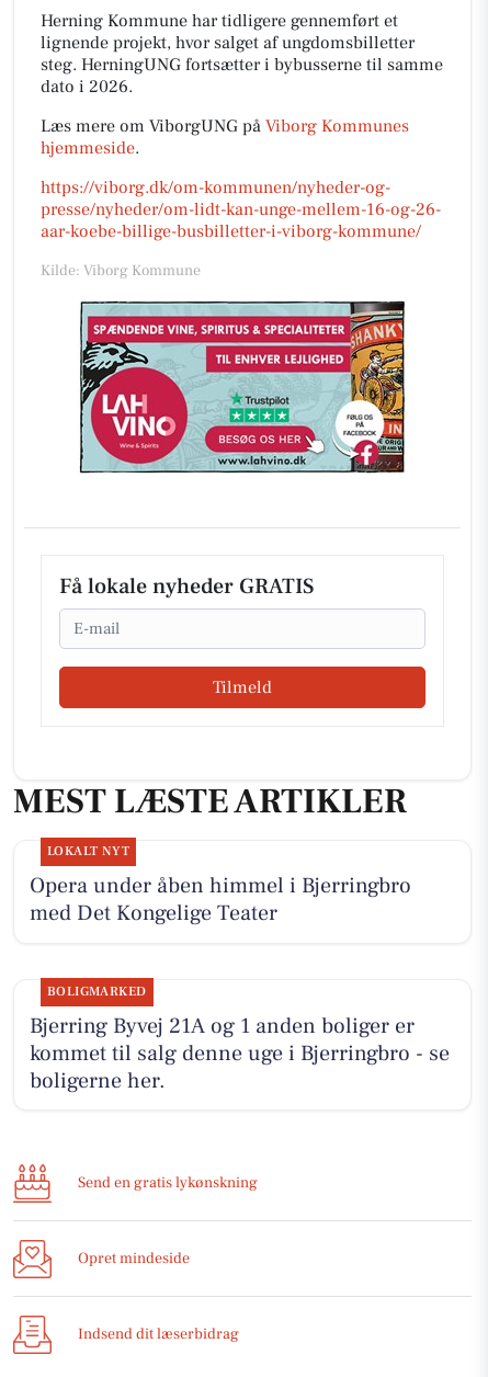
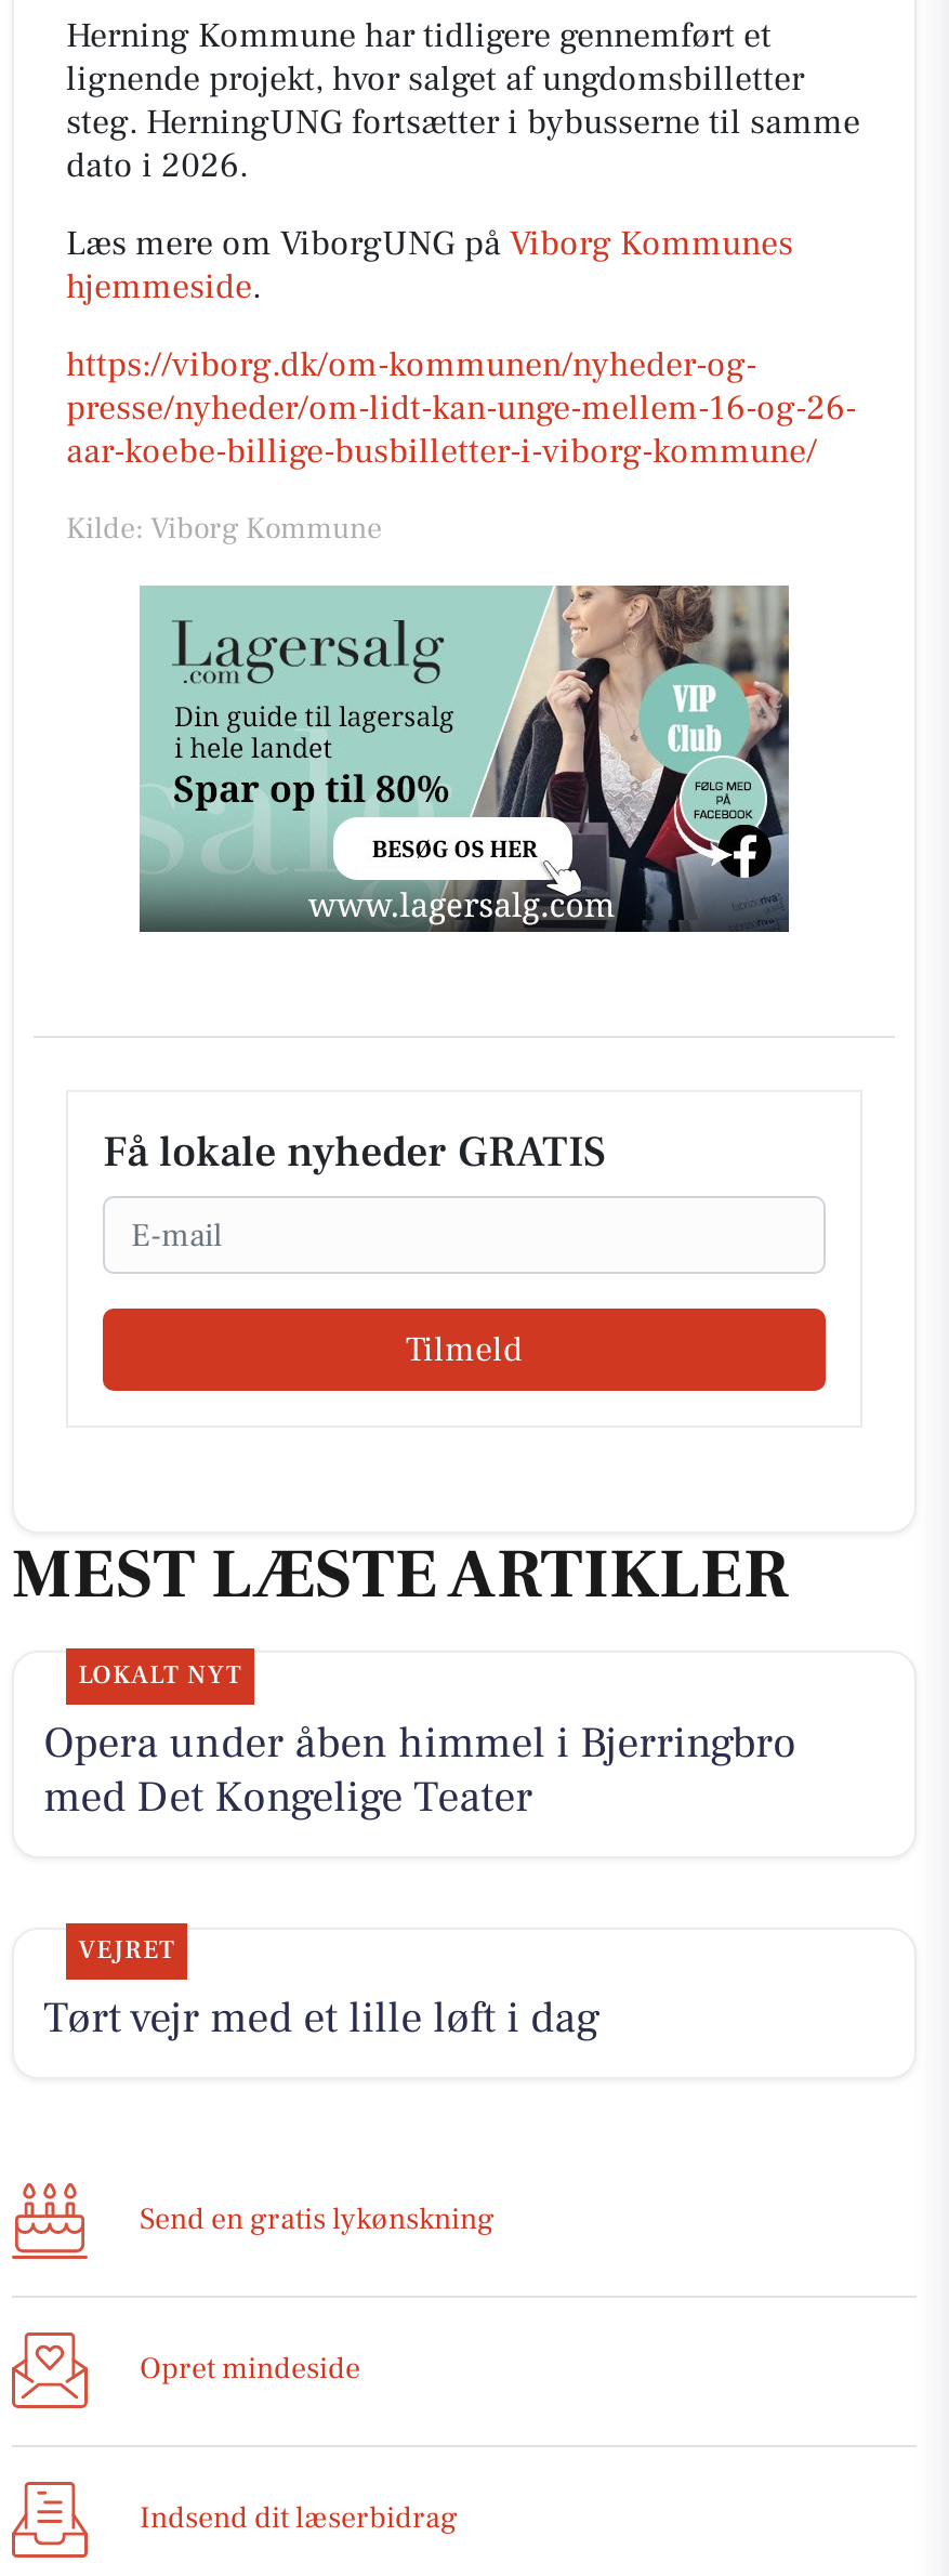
[78,299,407,476] [image] -> [137,582,791,935] [image]
[29,983,449,1095] BOLIGMARKED | Bjerring Byvej 21A og 1 anden boliger er | kommet til salg denne uge i Bjerringbro - se | boligerne her. -> [44,1934,600,2047] VEJRET | Tørt vejr med et lille løft i dag

